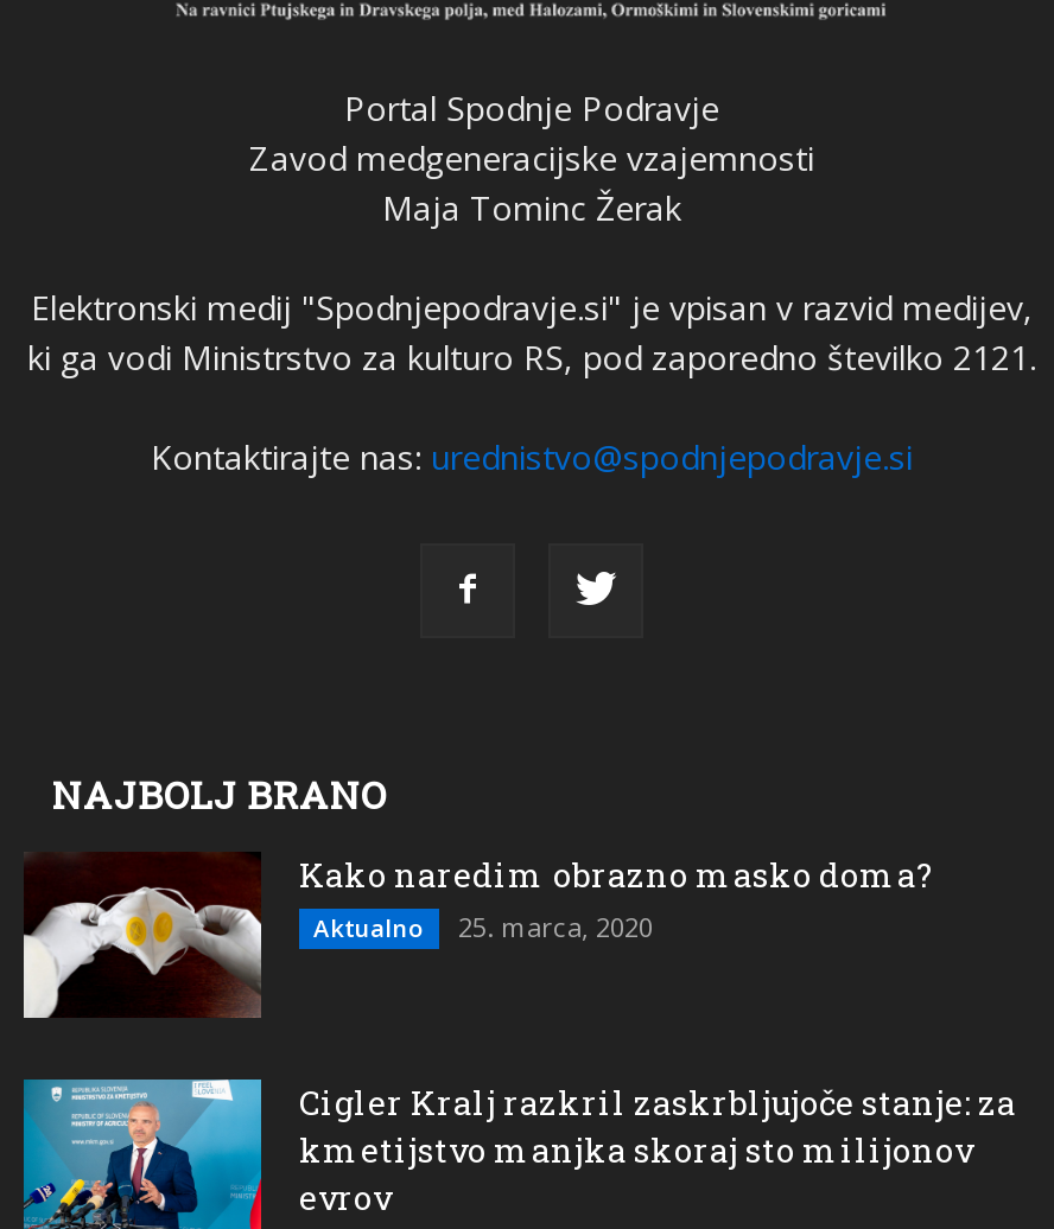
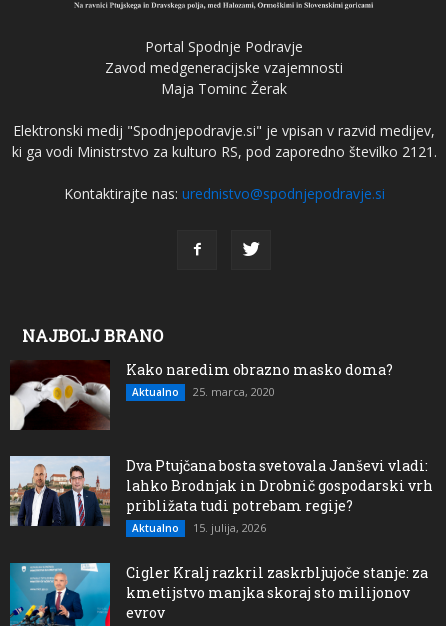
none -> [9,455,433,537] [image] | Dva Ptujčana bosta svetovala Janševi vladi: | lahko Brodnjak in Drobnič gospodarski vrh | približata tudi potrebam regije? | Aktualno | 15. julija, 2026

